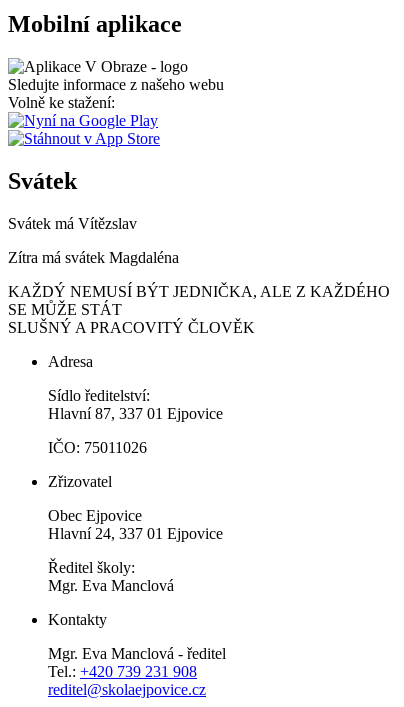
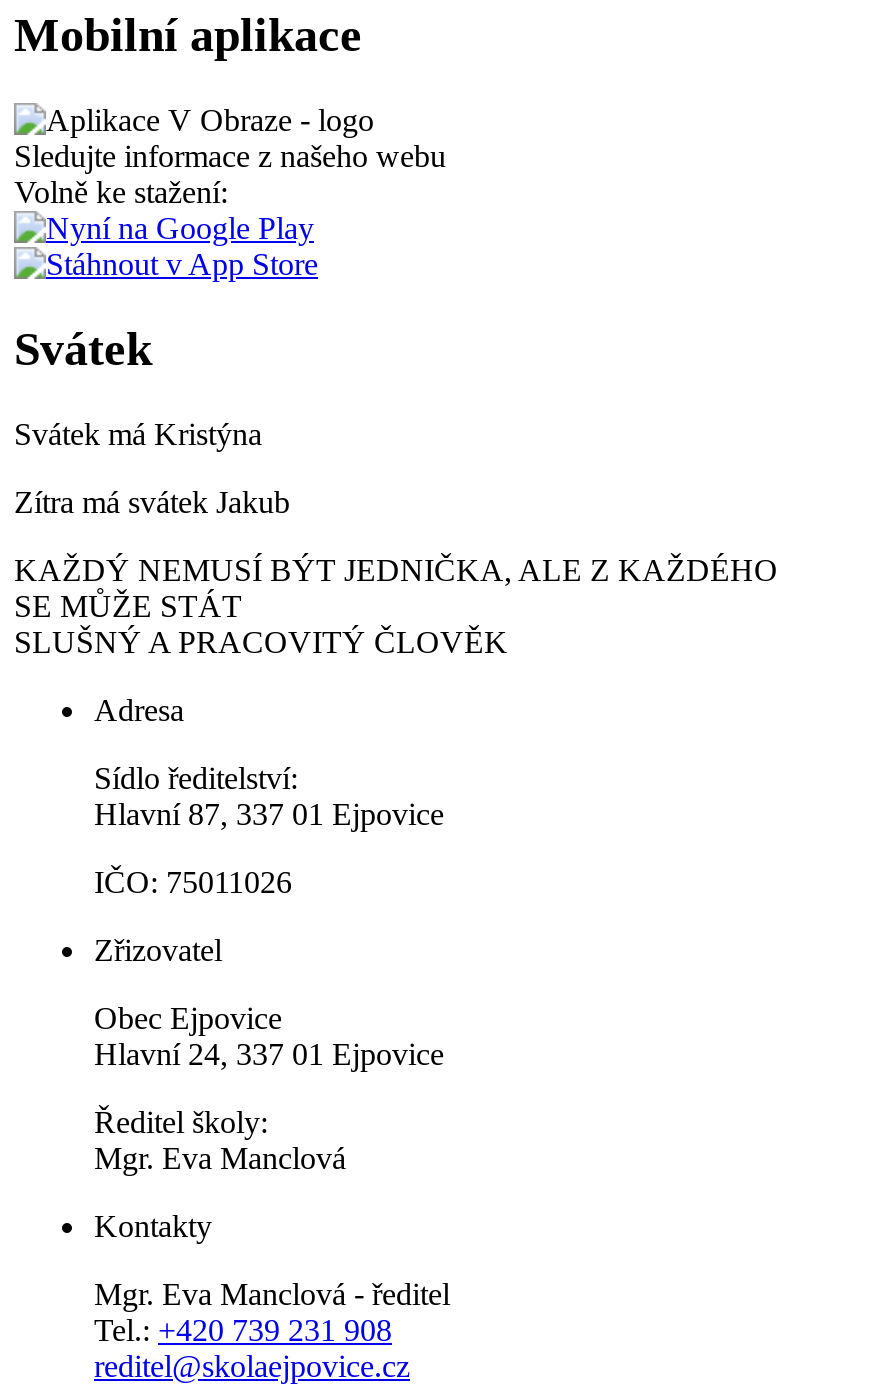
[8,215,137,232] Svátek má Vítězslav -> [14,416,262,450] Svátek má Kristýna
[8,249,179,266] Zítra má svátek Magdaléna -> [14,484,290,518] Zítra má svátek Jakub

